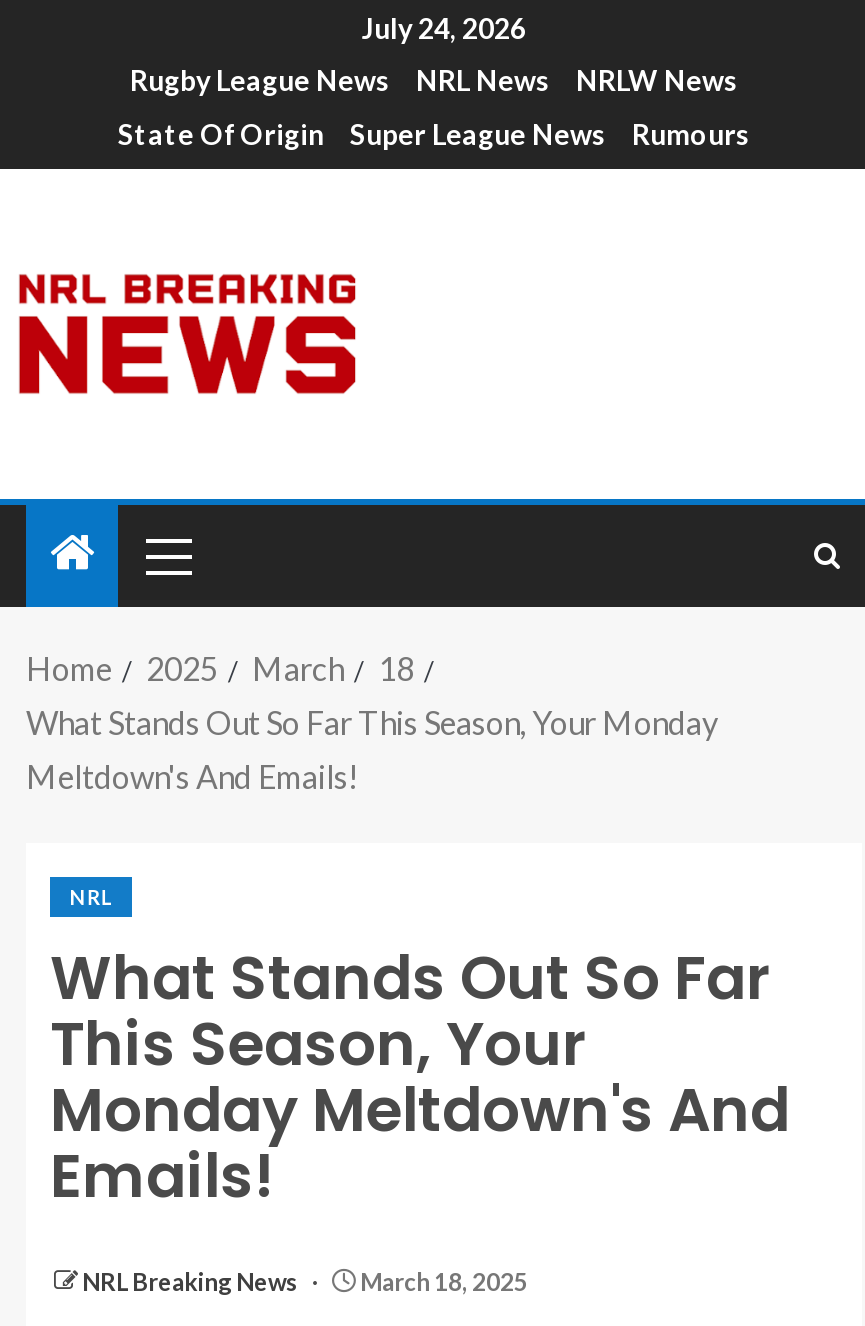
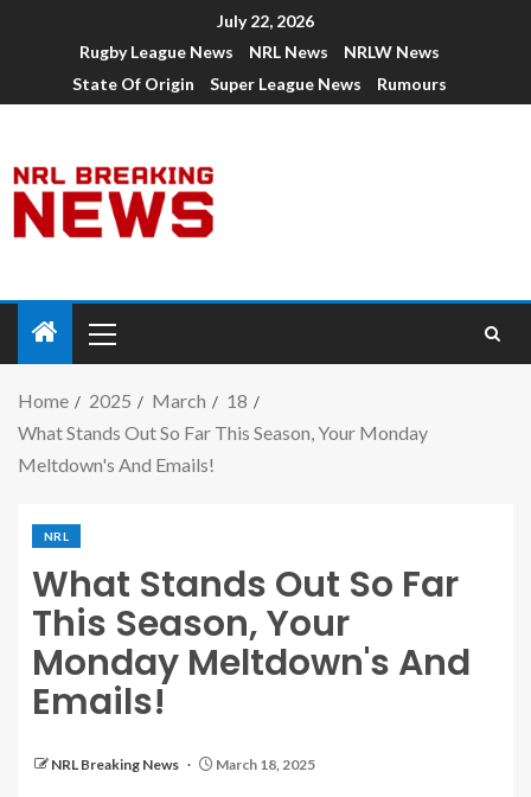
[362,12,526,46] July 24, 2026 -> [217,11,314,31] July 22, 2026

